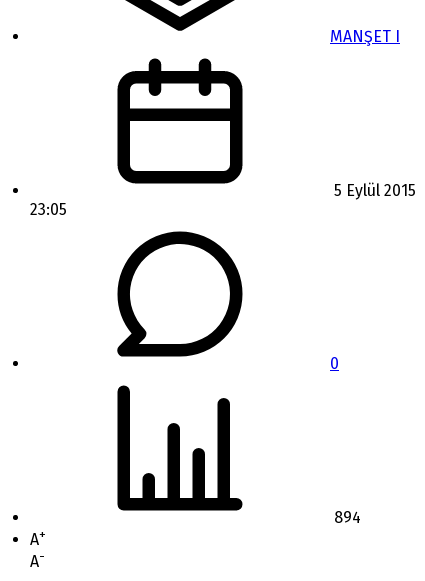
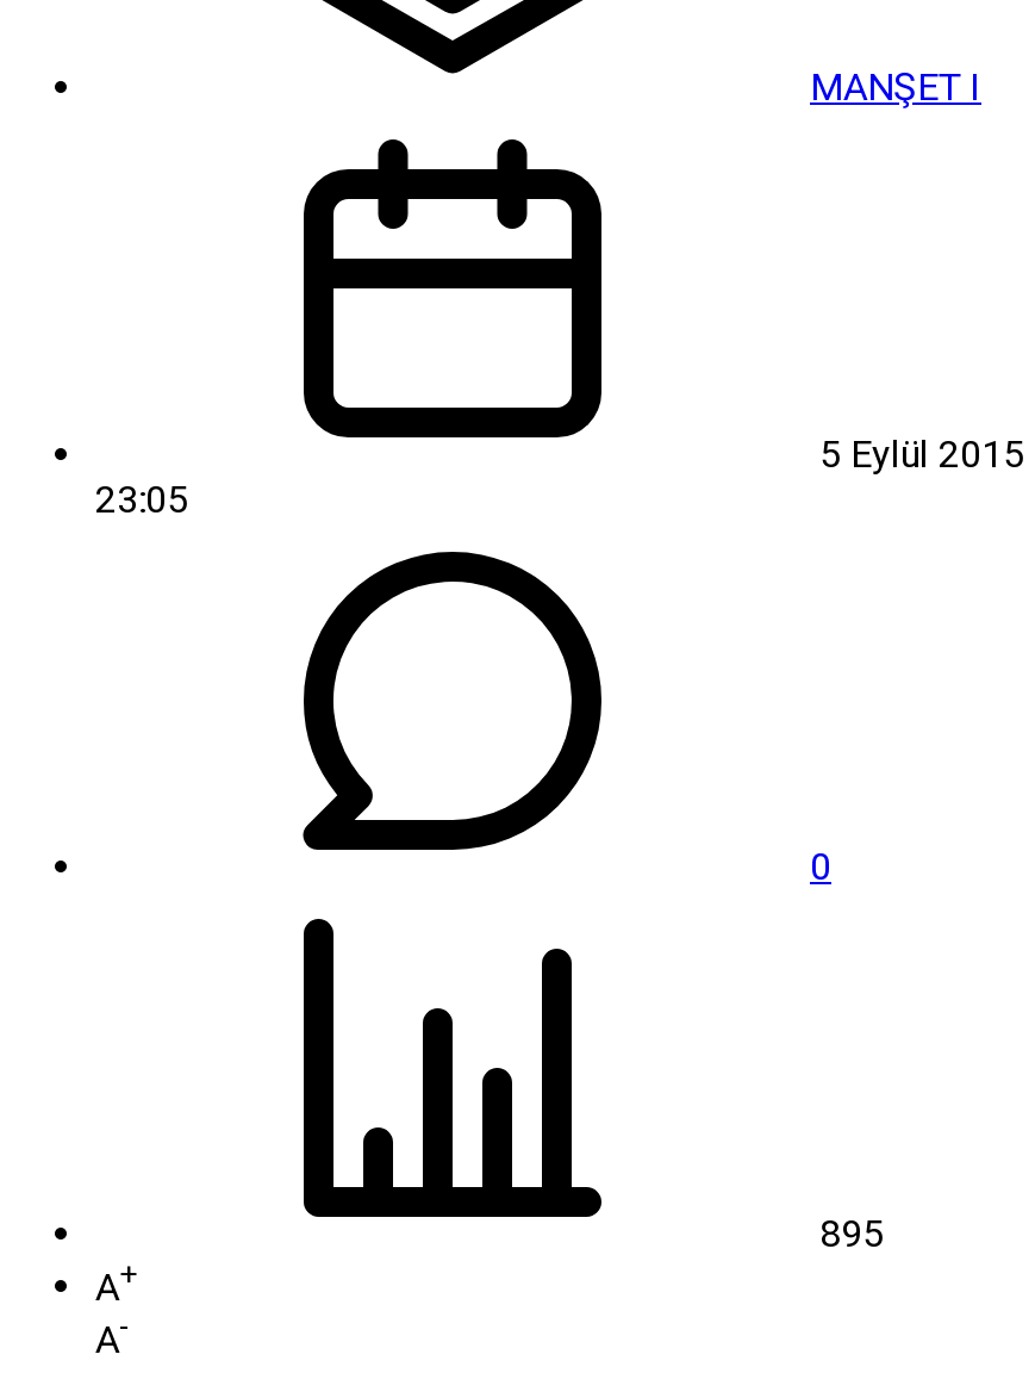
[330,508,361,527] 894 -> [810,1211,884,1256] 895

